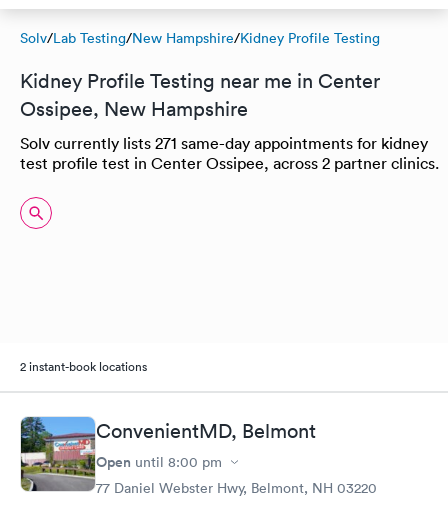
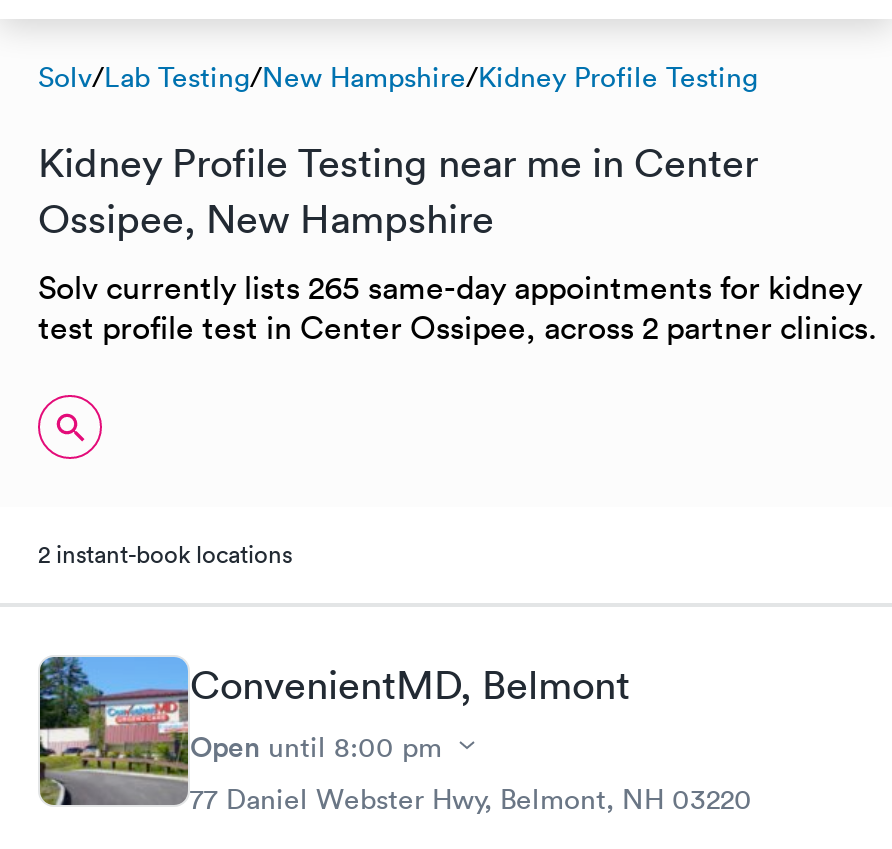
[20,133,428,153] Solv currently lists 271 same-day appointments for kidney -> [38,267,862,307] Solv currently lists 265 same-day appointments for kidney

